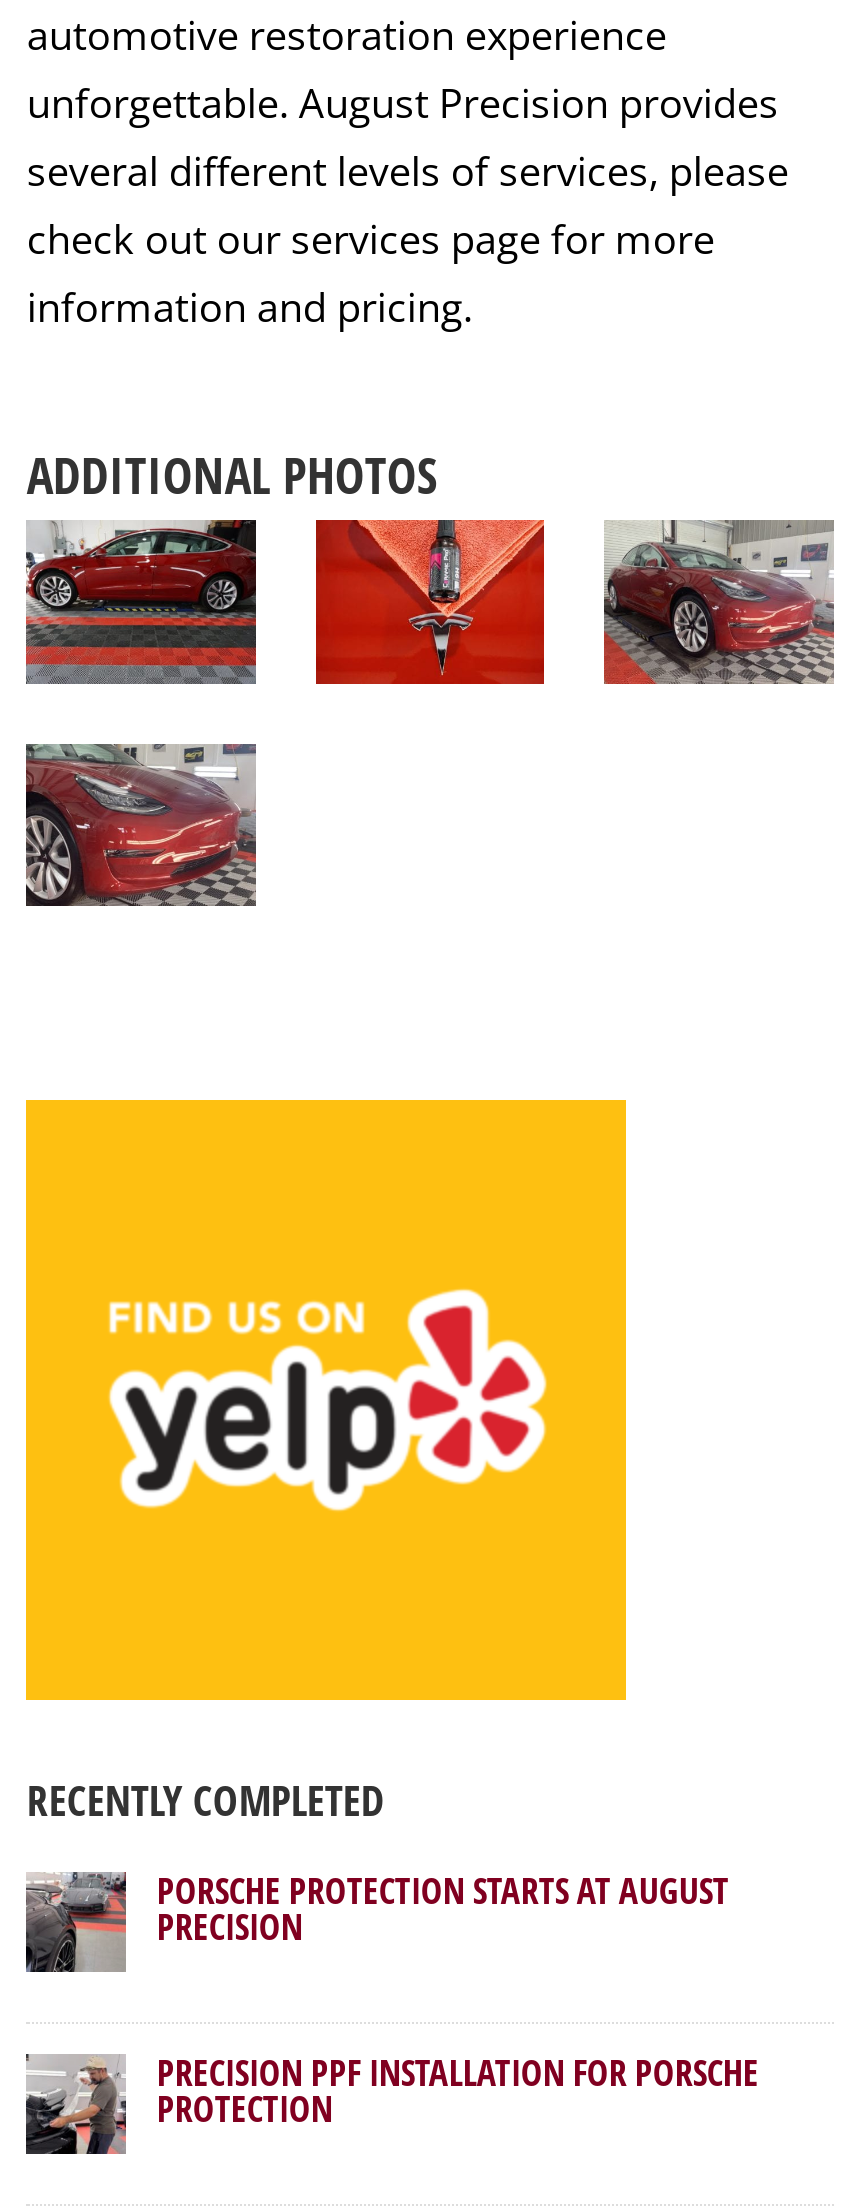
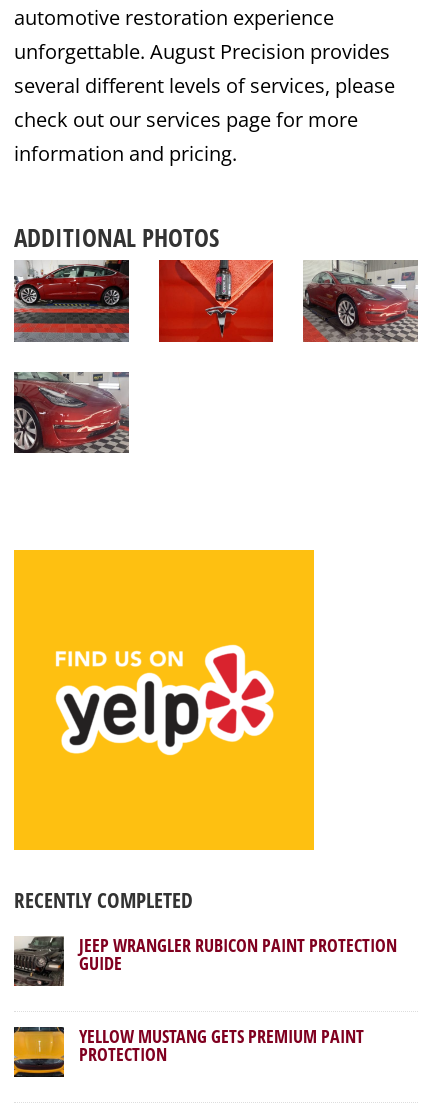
[26,1866,729,1972] [image] | PORSCHE PROTECTION STARTS AT AUGUST | PRECISION -> [14,933,397,986] [image] | JEEP WRANGLER RUBICON PAINT PROTECTION | GUIDE
[24,2048,759,2156] [image] | PRECISION PPF INSTALLATION FOR PORSCHE -> [13,1024,364,1078] [image] | YELLOW MUSTANG GETS PREMIUM PAINT

